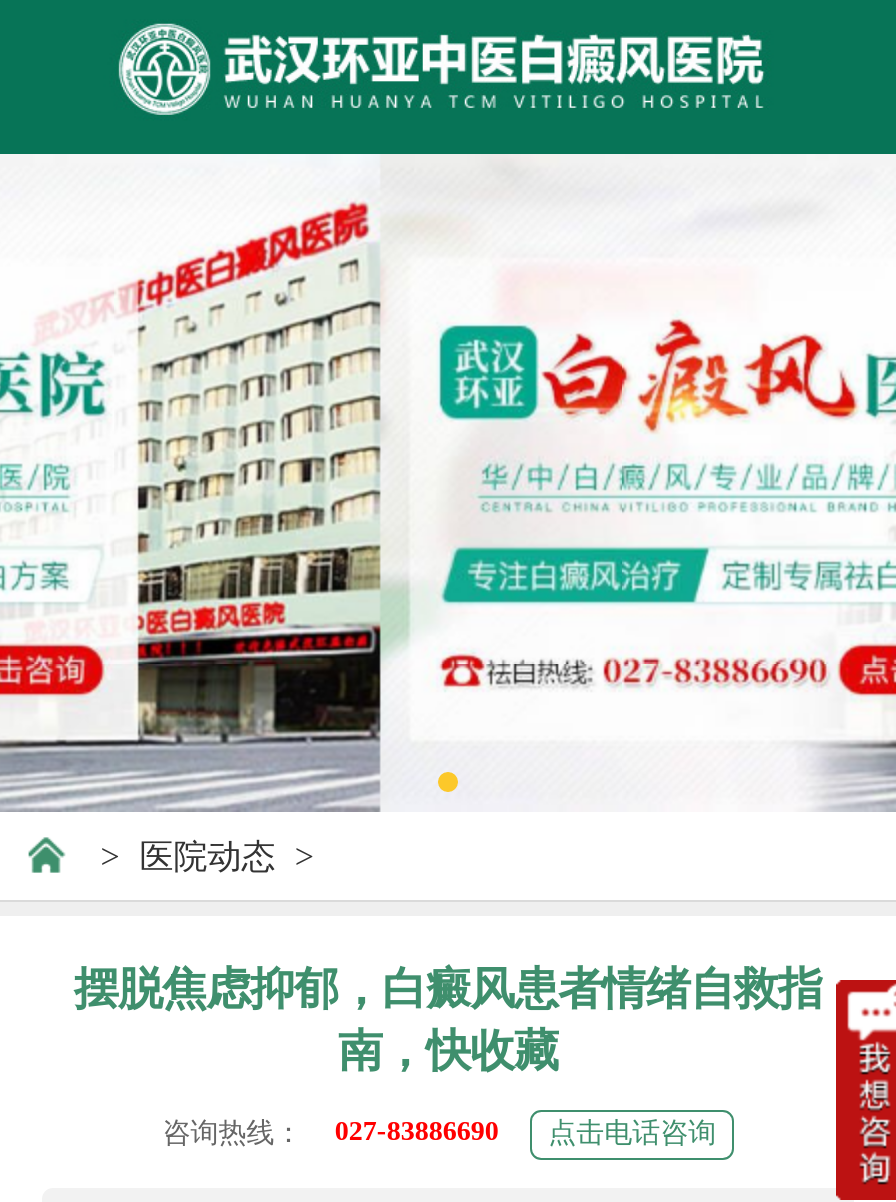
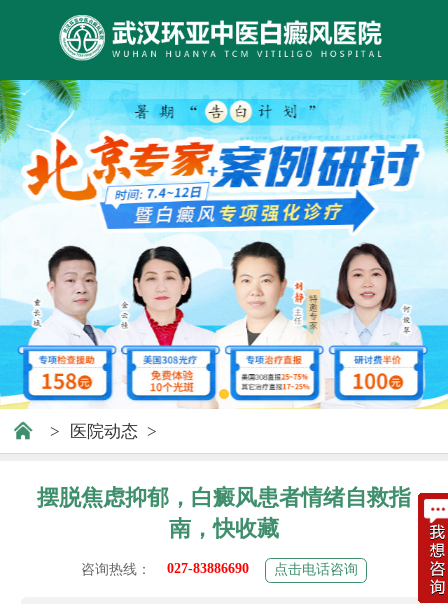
[6,152,890,812] [image] -> [3,79,445,409] [image]

